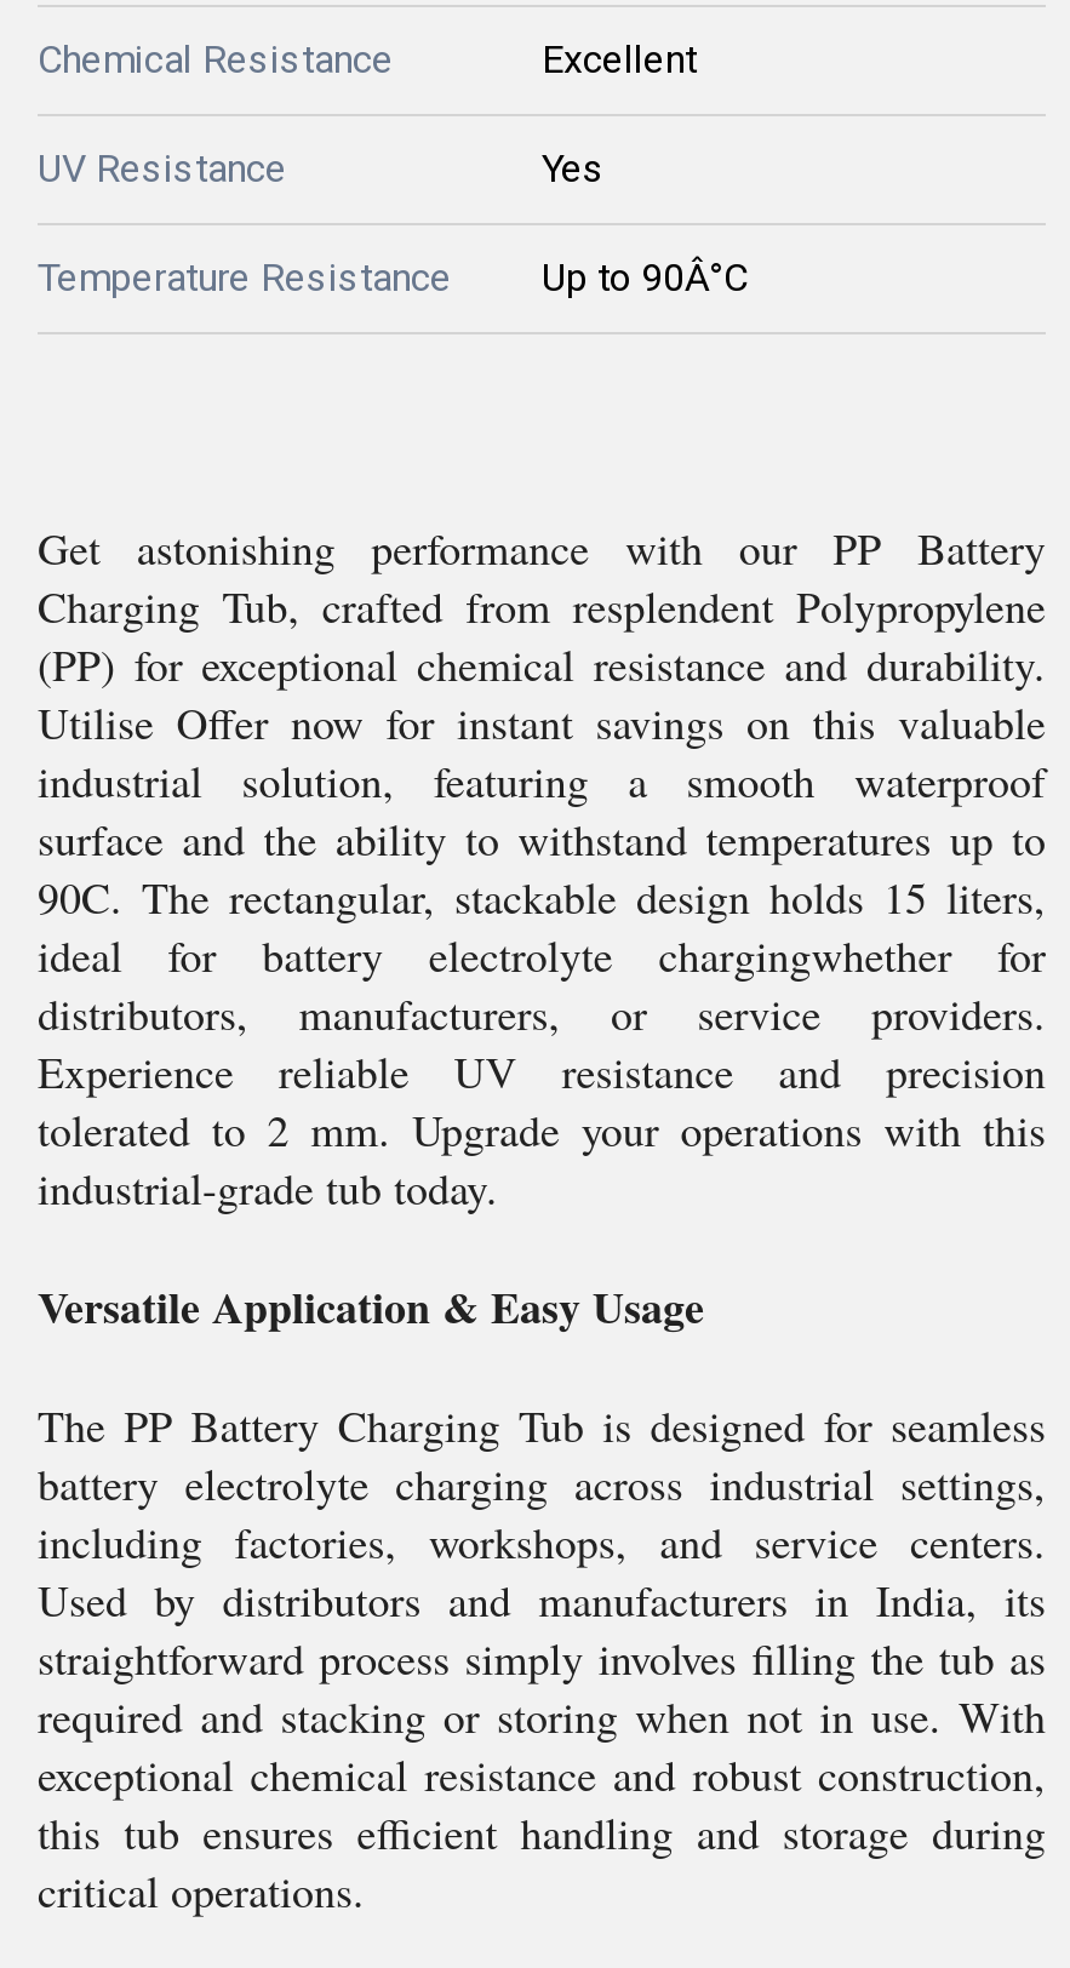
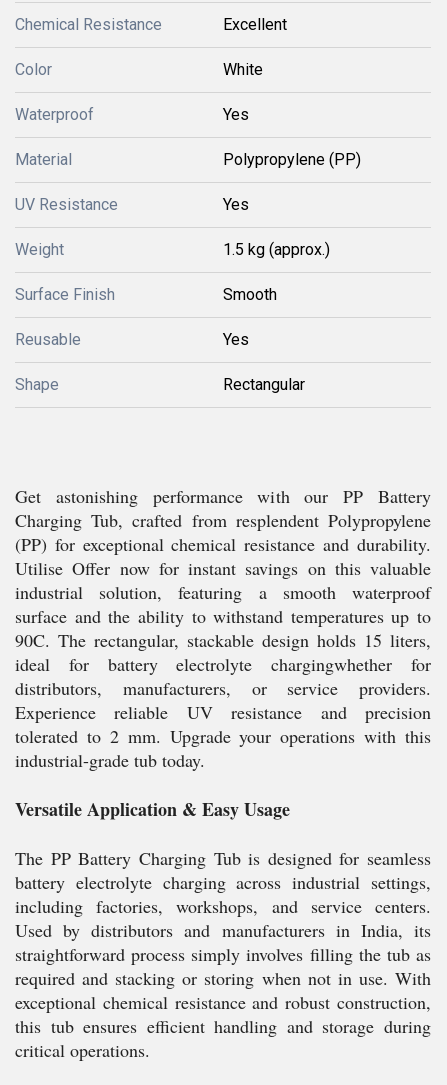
none -> [15,60,361,169] Color | White | Waterproof | Yes | Material | Polypropylene (PP)
[38,254,748,301] Temperature Resistance | Up to 90Â°C -> [15,240,330,394] Weight | 1.5 kg (approx.) | Surface Finish | Smooth | Reusable | Yes | Shape | Rectangular

